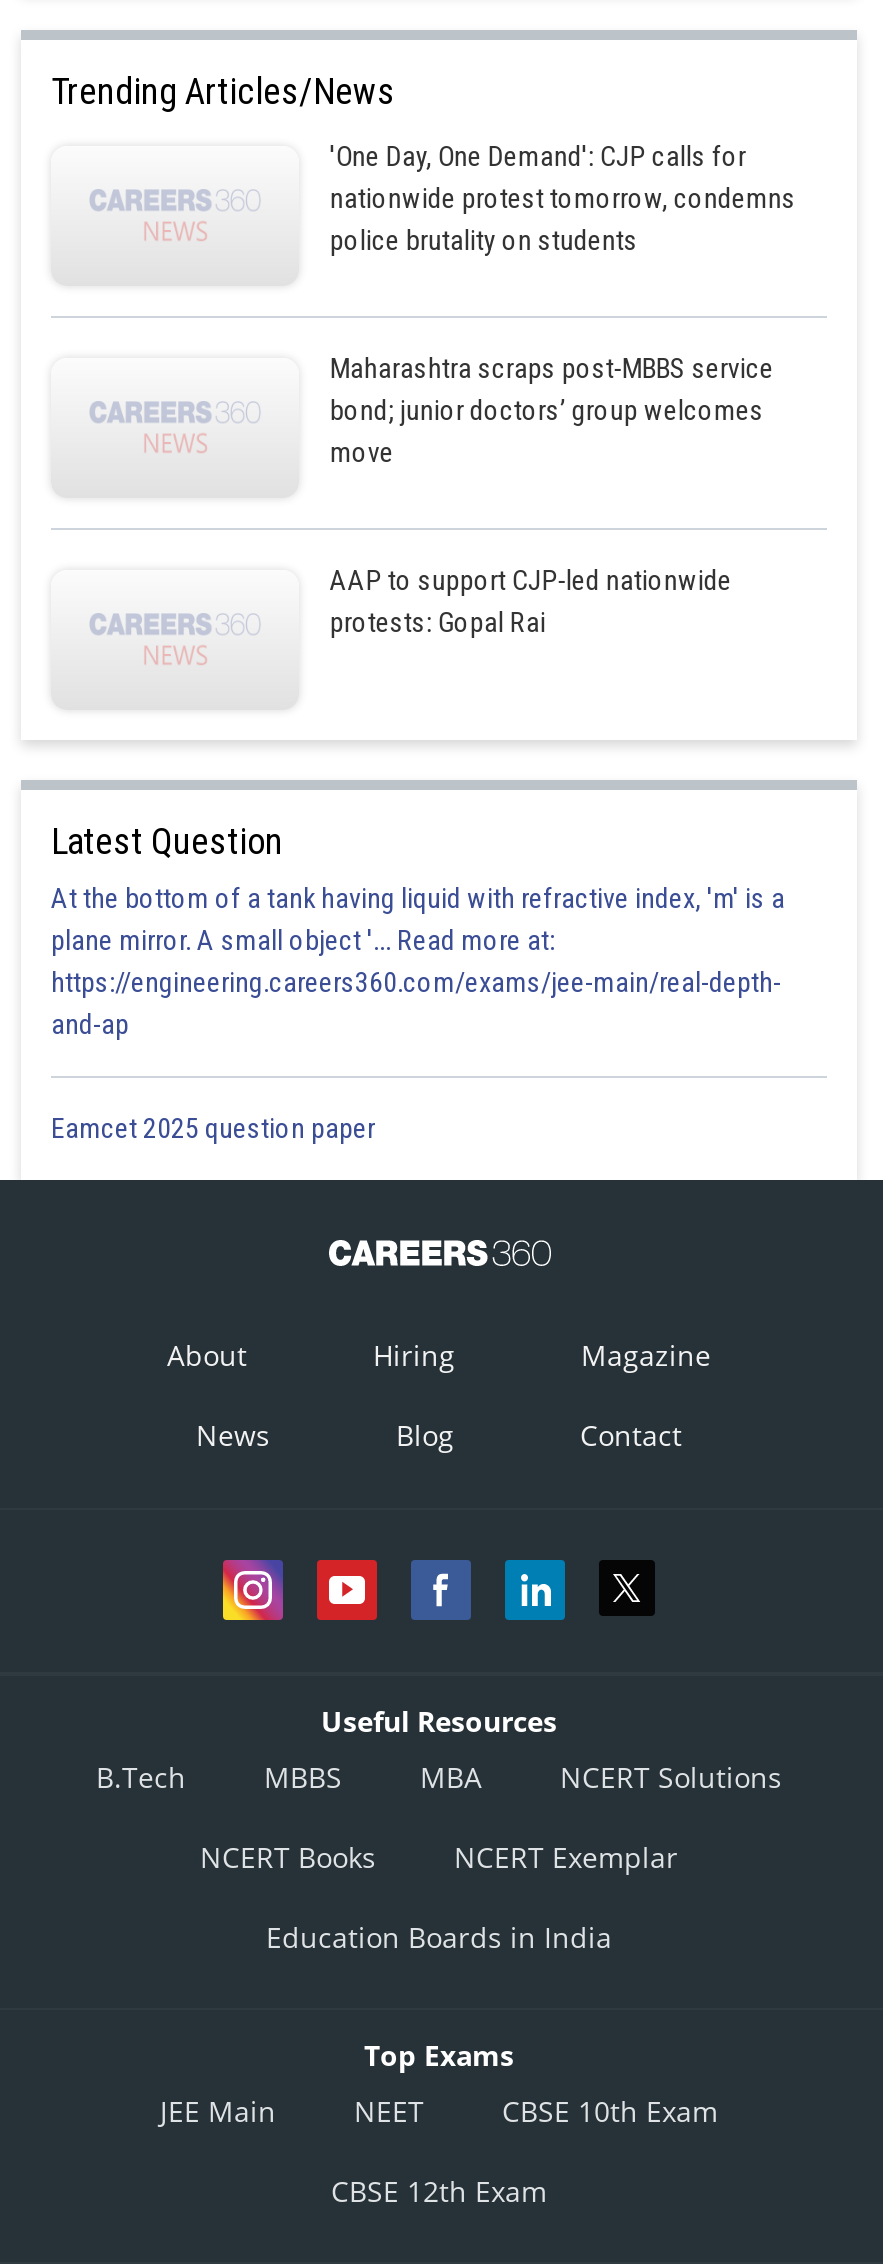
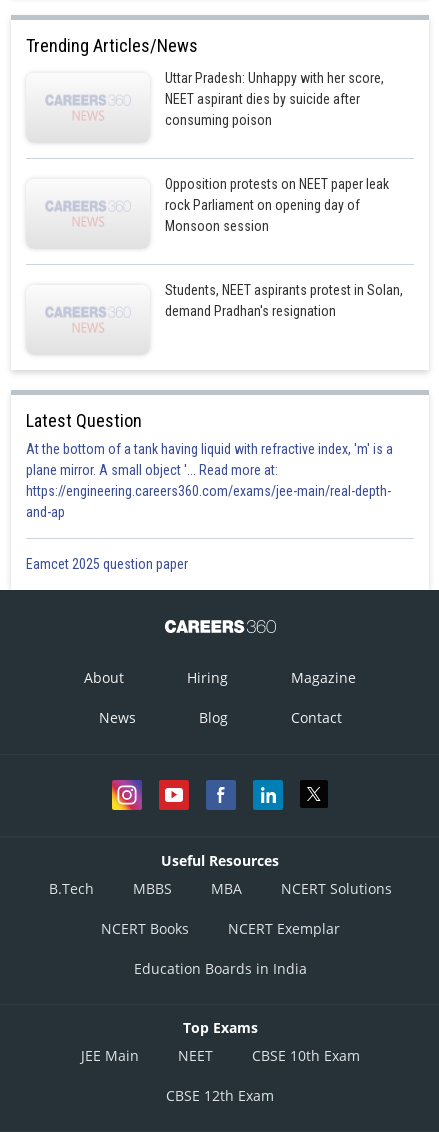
[330,140,796,256] 'One Day, One Demand': CJP calls for | nationwide protest tomorrow, condemns | police brutality on students -> [165,70,384,128] Uttar Pradesh: Unhappy with her score, | NEET aspirant dies by suicide after | consuming poison
[330,352,774,468] Maharashtra scraps post-MBBS service | bond; junior doctors’ group welcomes | move -> [165,176,389,234] Opposition protests on NEET paper leak | rock Parliament on opening day of | Monsoon session
[330,564,732,638] AAP to support CJP-led nationwide | protests: Gopal Rai -> [165,282,403,319] Students, NEET aspirants protest in Solan, | demand Pradhan's resignation

